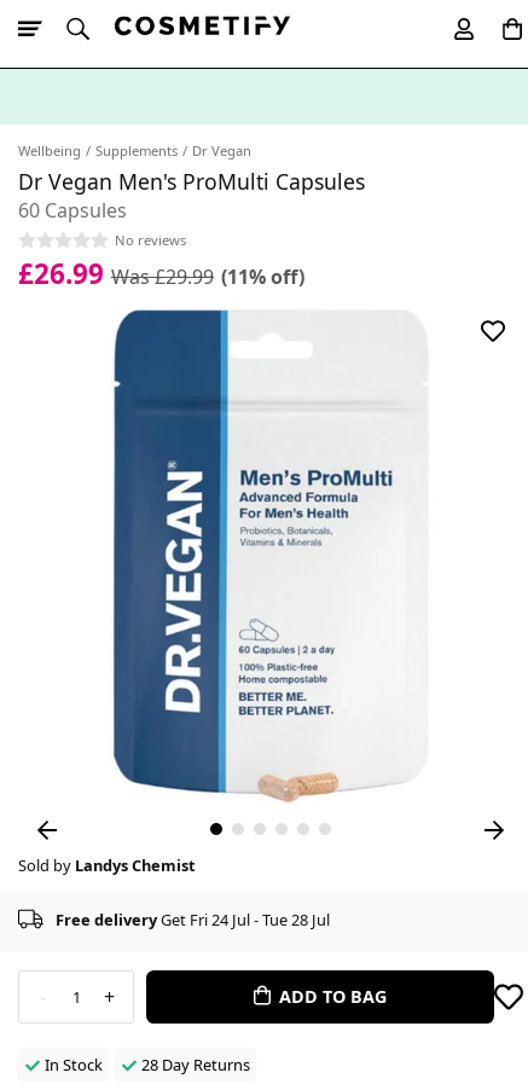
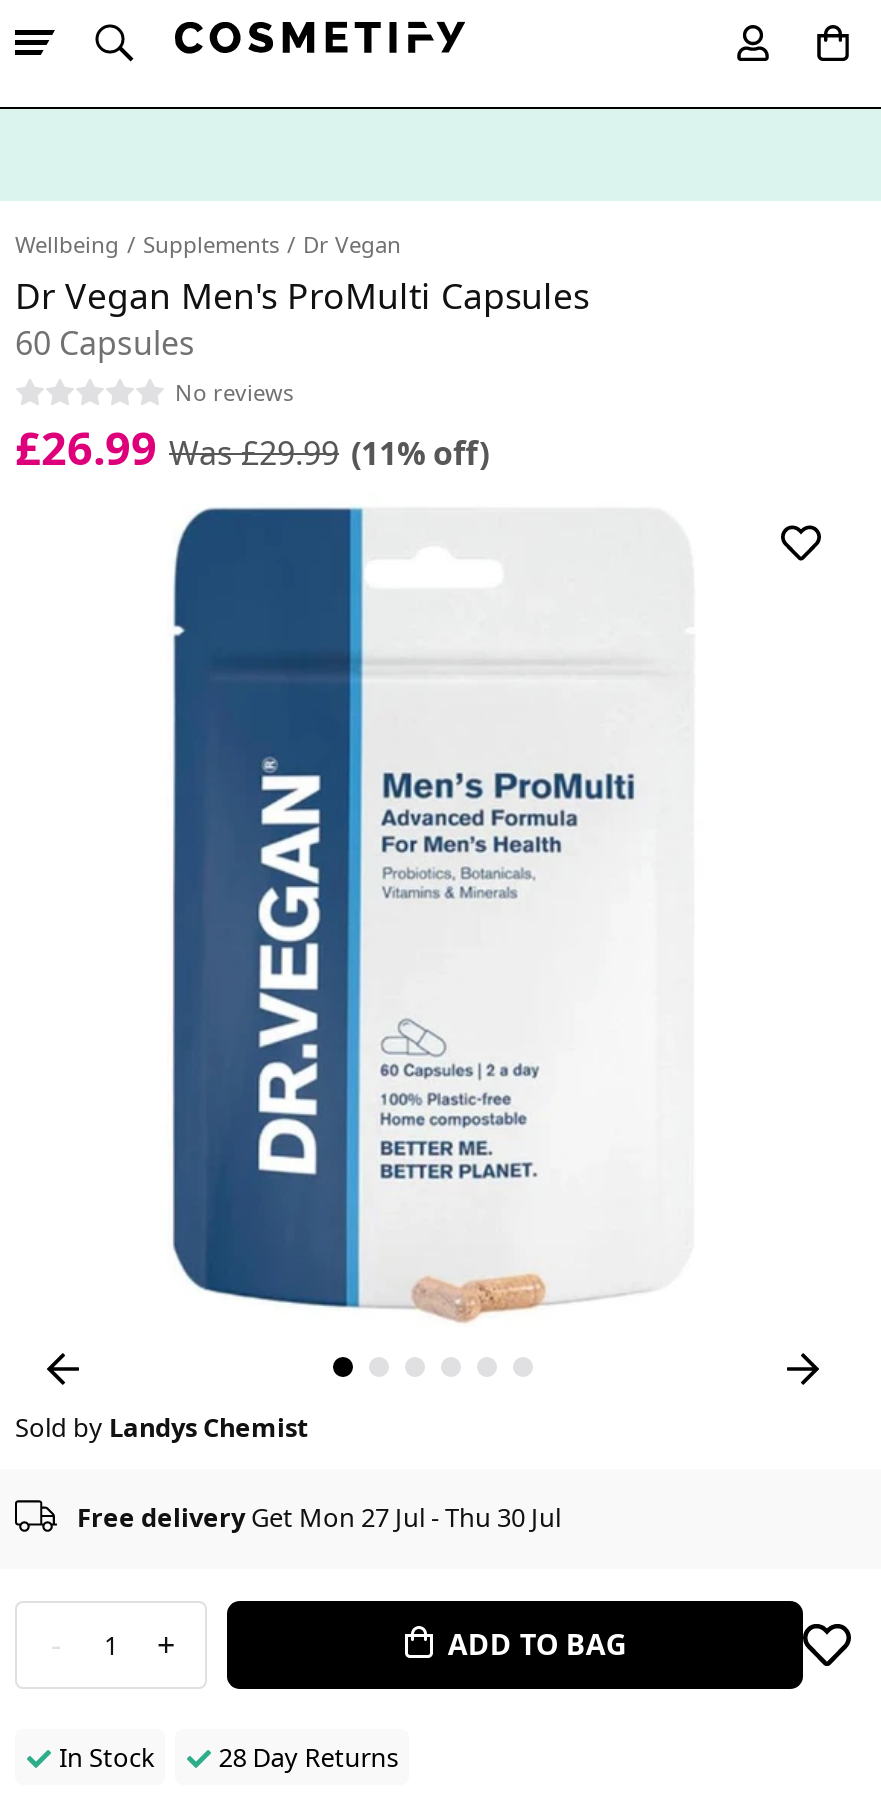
[56,909,330,931] Free deliveryGet Fri 24 Jul - Tue 28 Jul -> [77,1500,561,1536] Free deliveryGet Mon 27 Jul - Thu 30 Jul

